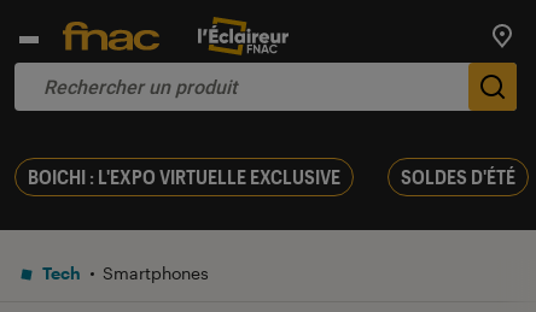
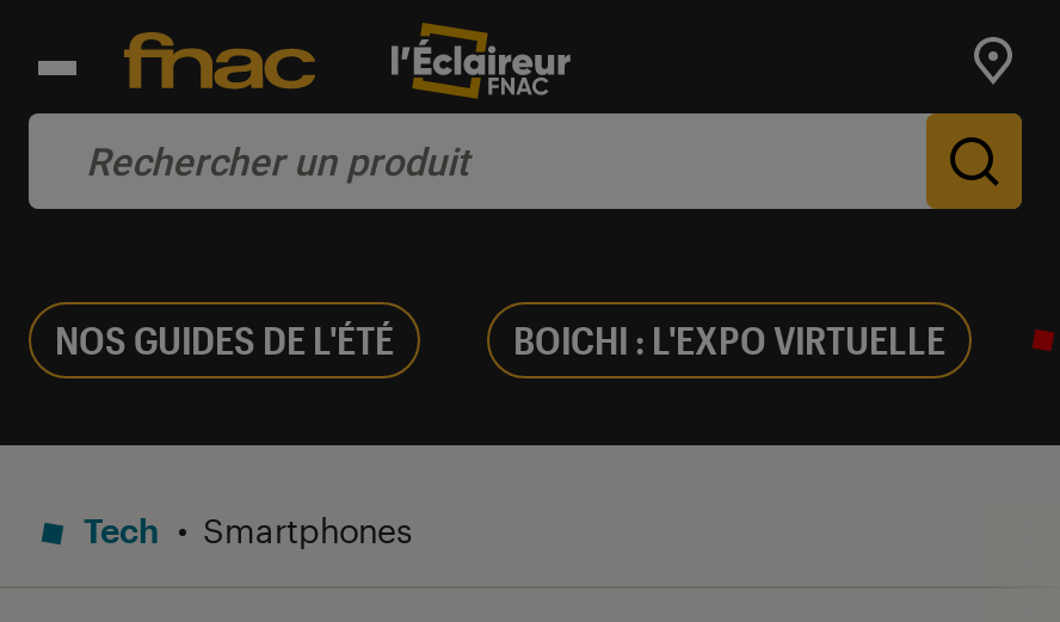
[28,165,515,188] BOICHI : L'EXPO VIRTUELLE EXCLUSIVE | SOLDES D'ÉTÉ -> [55,317,945,362] NOS GUIDES DE L'ÉTÉ | BOICHI : L'EXPO VIRTUELLE

